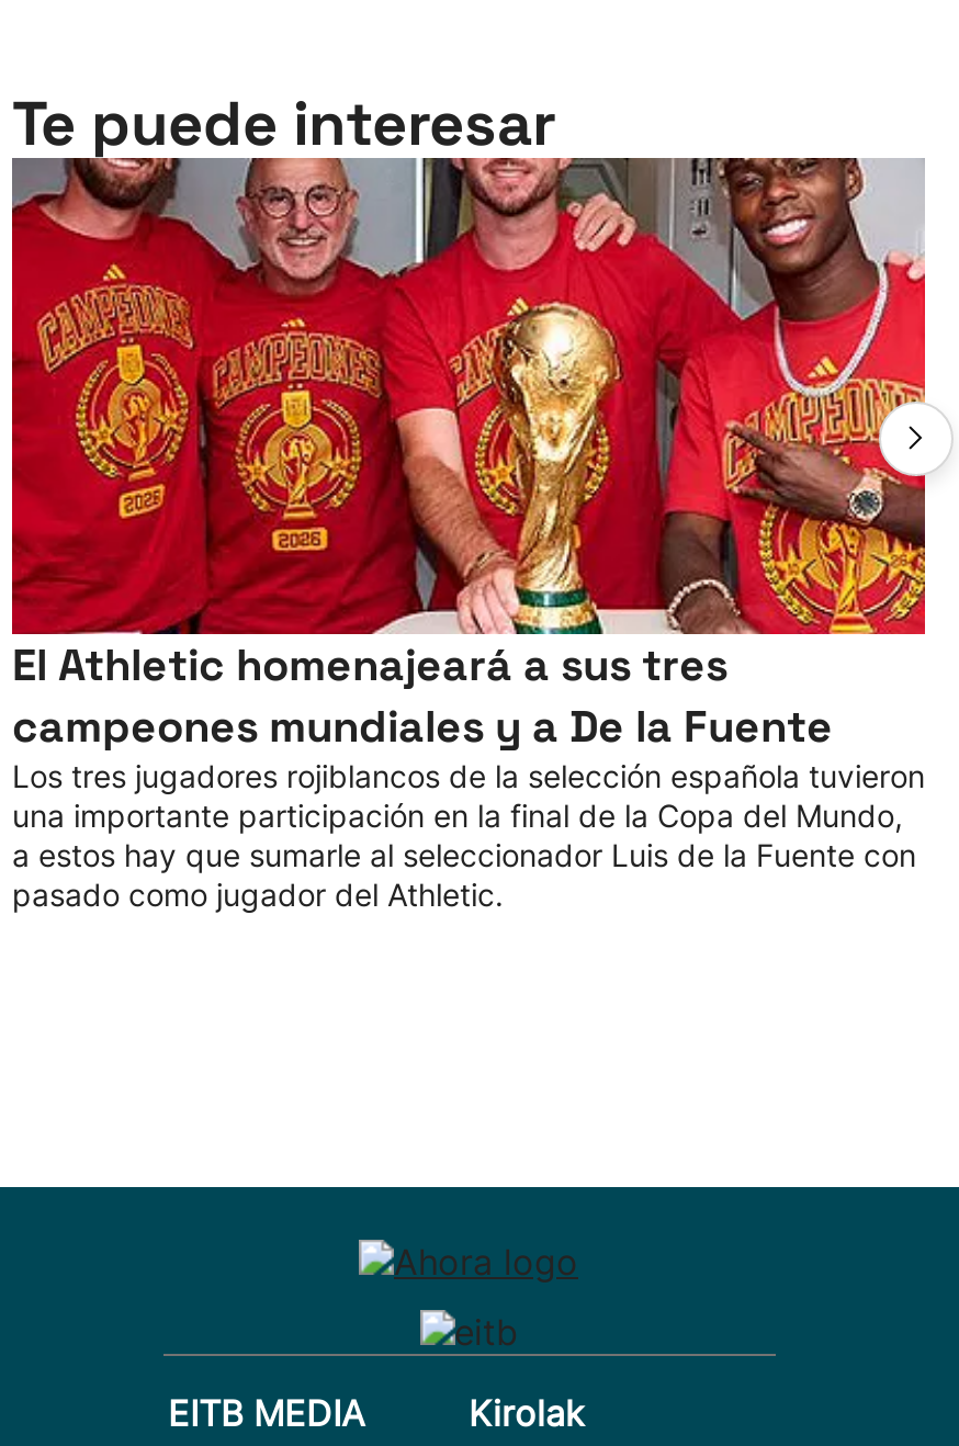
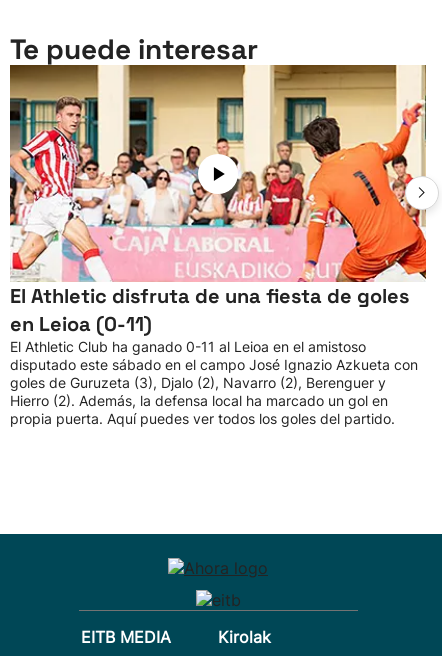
[10,156,927,913] [image] | El Athletic homenajeará a sus tres | campeones mundiales y a De la Fuente | Los tres jugadores rojiblancos de la selección española tuvieron | una importante participación en la final de la Copa del Mundo, | a estos hay que sumarle al seleccionador Luis de la Fuente con | pasado como jugador del Athletic. -> [9,65,427,427] [image] | El Athletic disfruta de una fiesta de goles | en Leioa (0-11) | El Athletic Club ha ganado 0-11 al Leioa en el amistoso | disputado este sábado en el campo José Ignazio Azkueta con | goles de Guruzeta (3), Djalo (2), Navarro (2), Berenguer y | Hierro (2). Además, la defensa local ha marcado un gol en | propia puerta. Aquí puedes ver todos los goles del partido.

